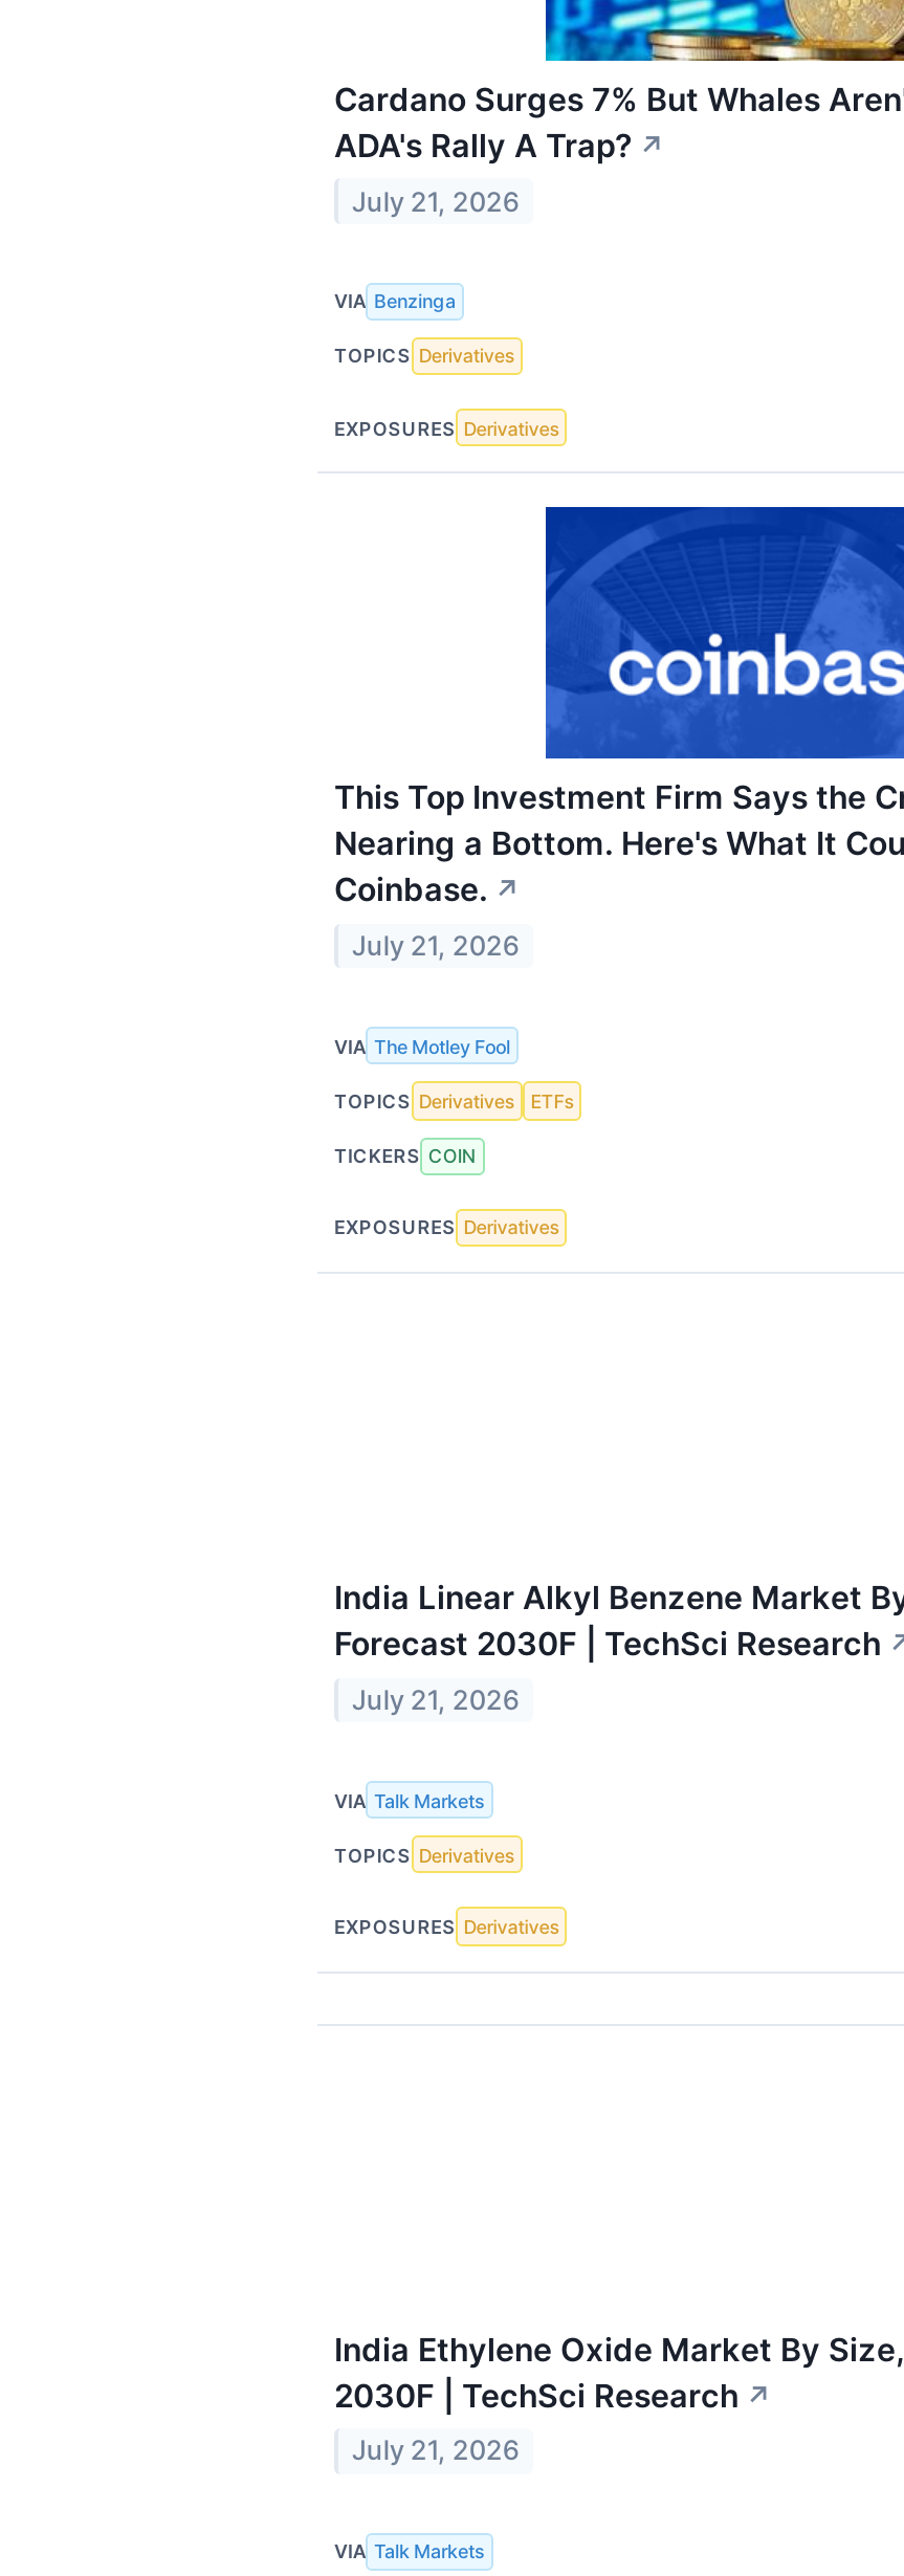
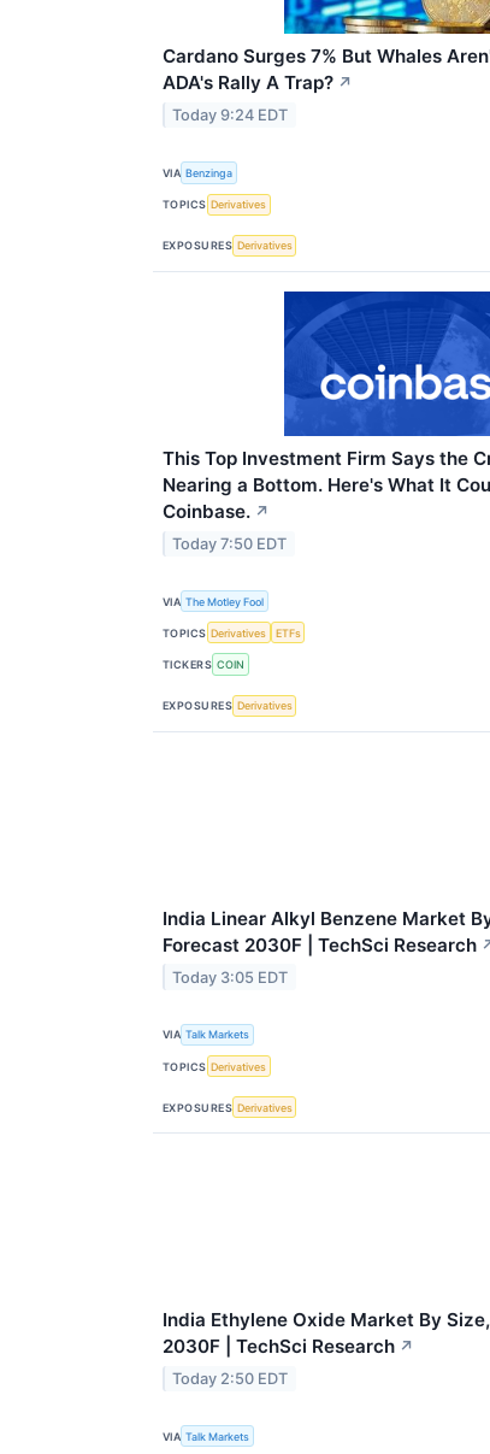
[352,185,519,216] July 21, 2026 -> [173,106,288,124] Today 9:24 EDT
[352,930,519,961] July 21, 2026 -> [173,535,287,553] Today 7:50 EDT
[352,1683,519,1715] July 21, 2026 -> [173,968,288,986] Today 3:05 EDT
[352,2435,519,2466] July 21, 2026 -> [173,1370,288,1388] Today 2:50 EDT

